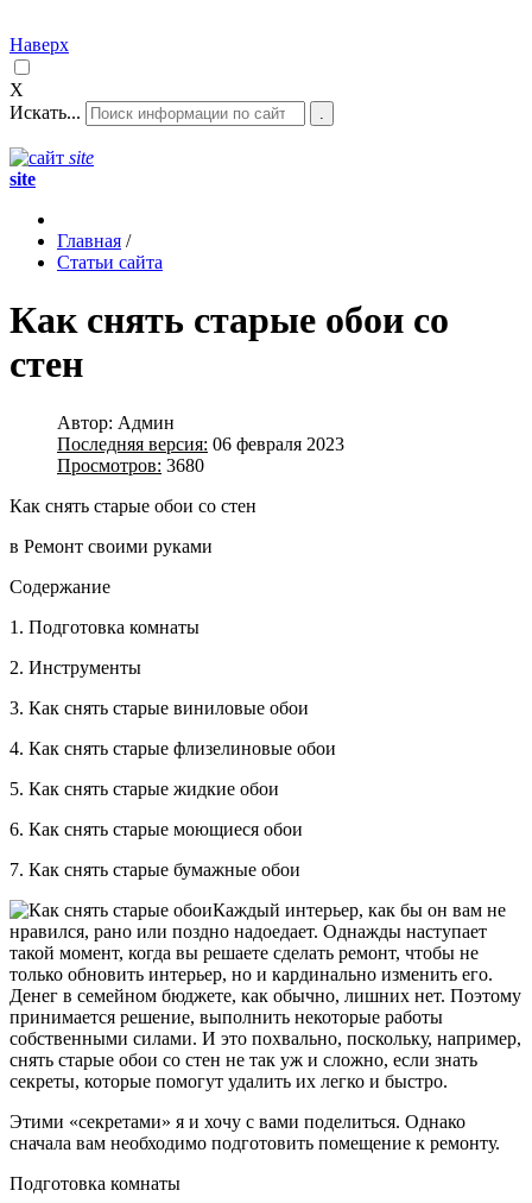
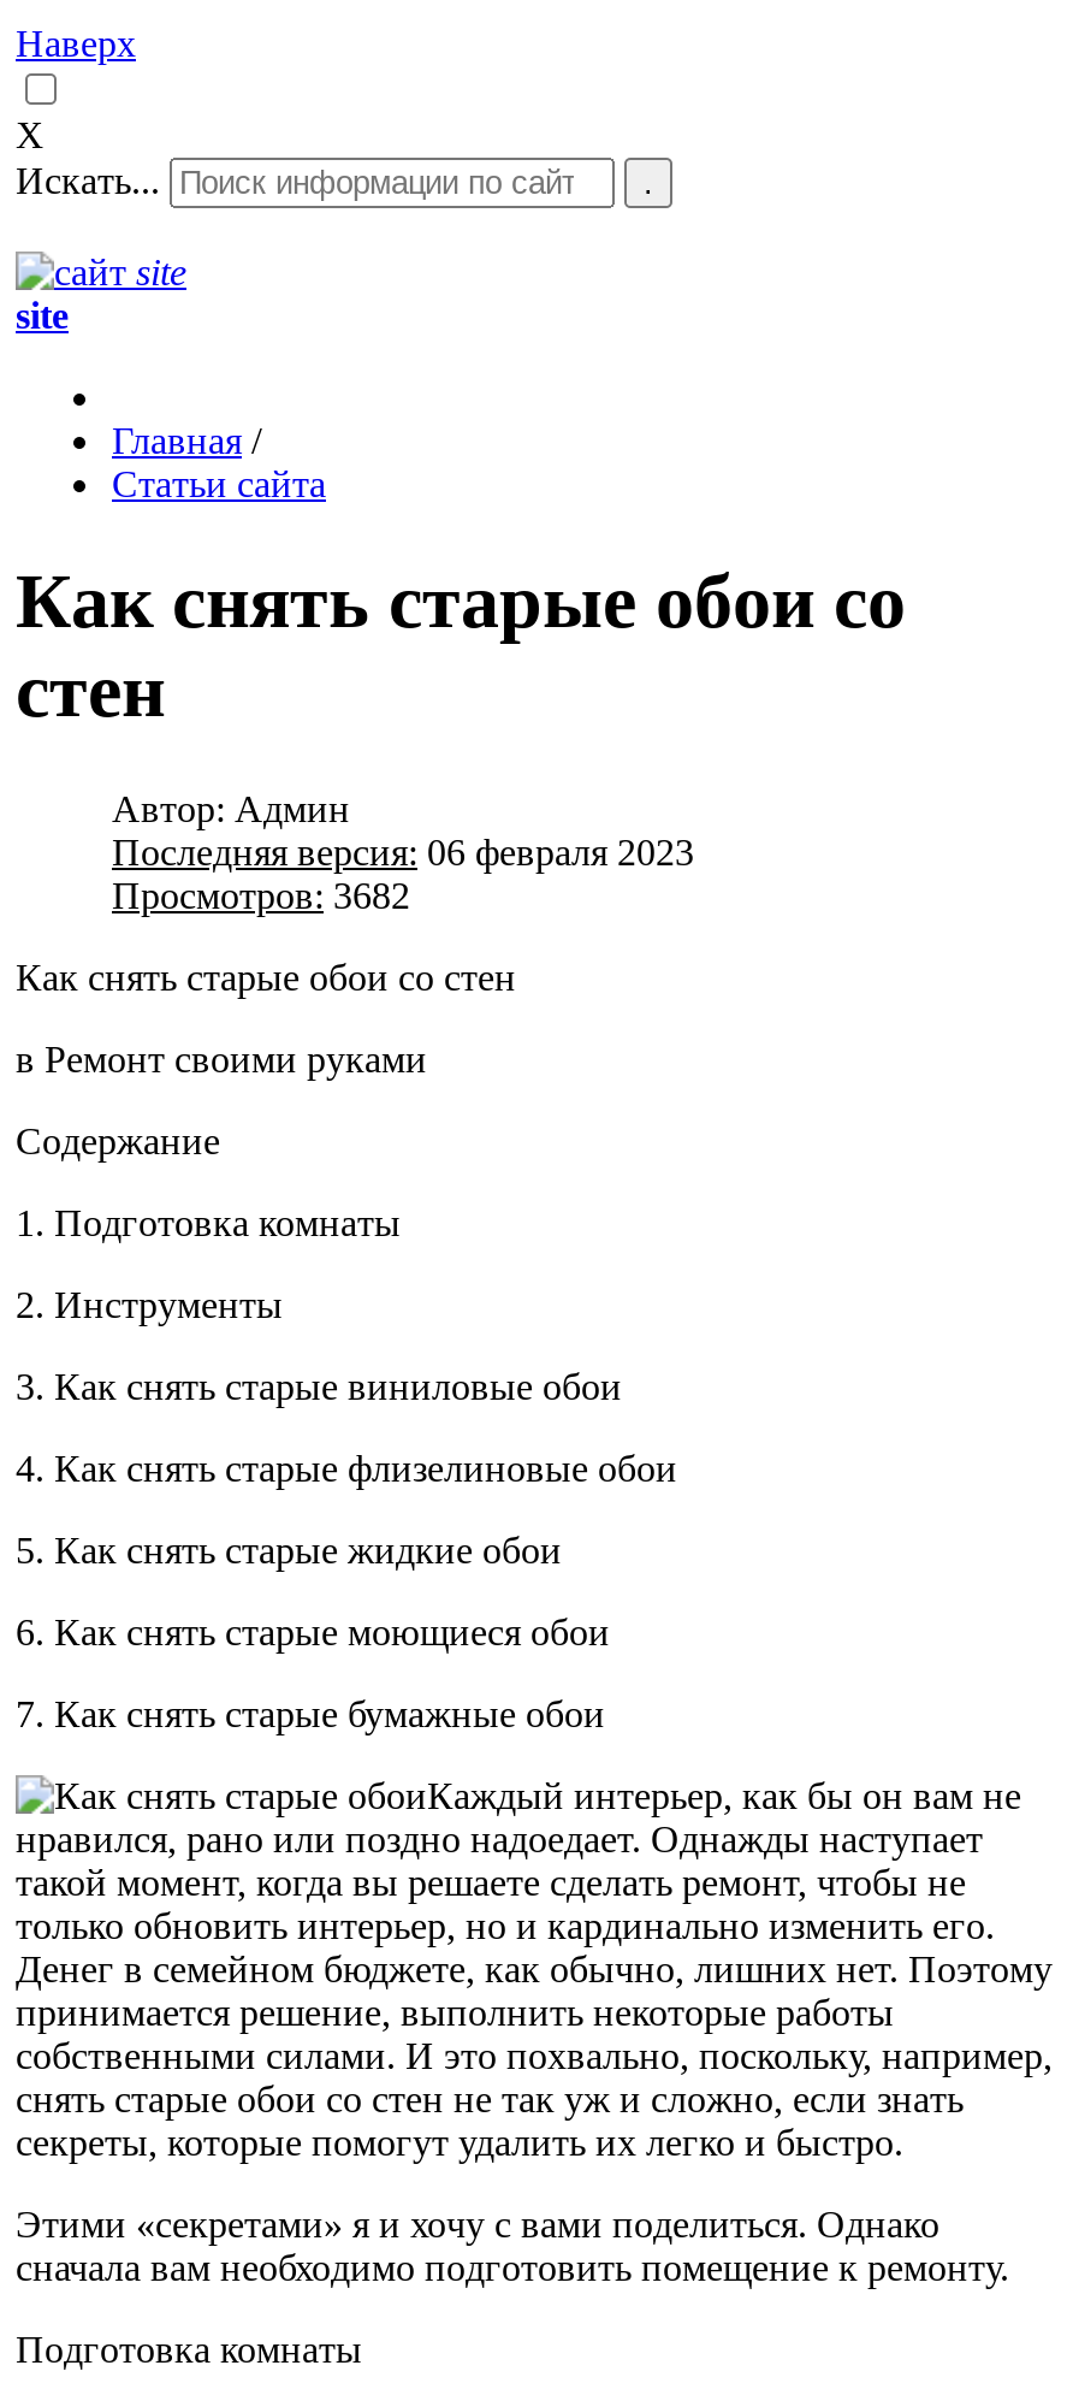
[57,455,204,475] Просмотров: 3680 -> [112,875,410,916] Просмотров: 3682

